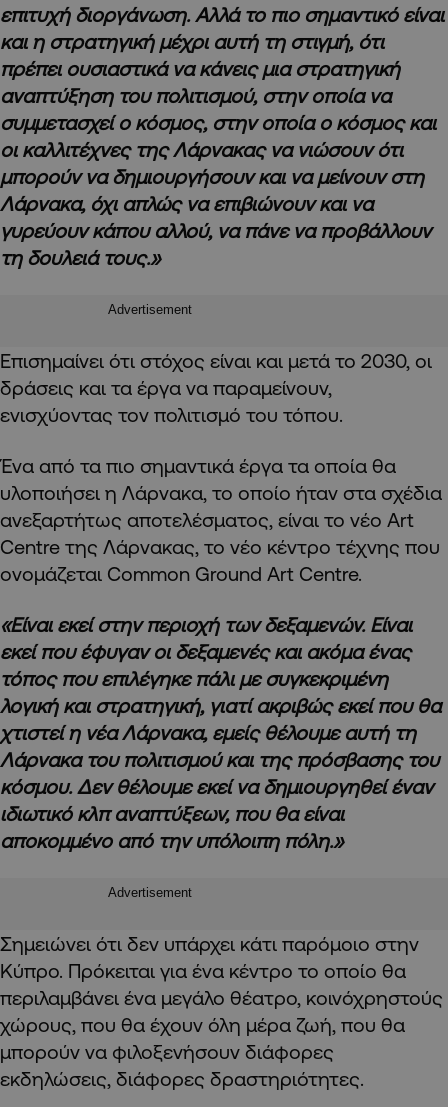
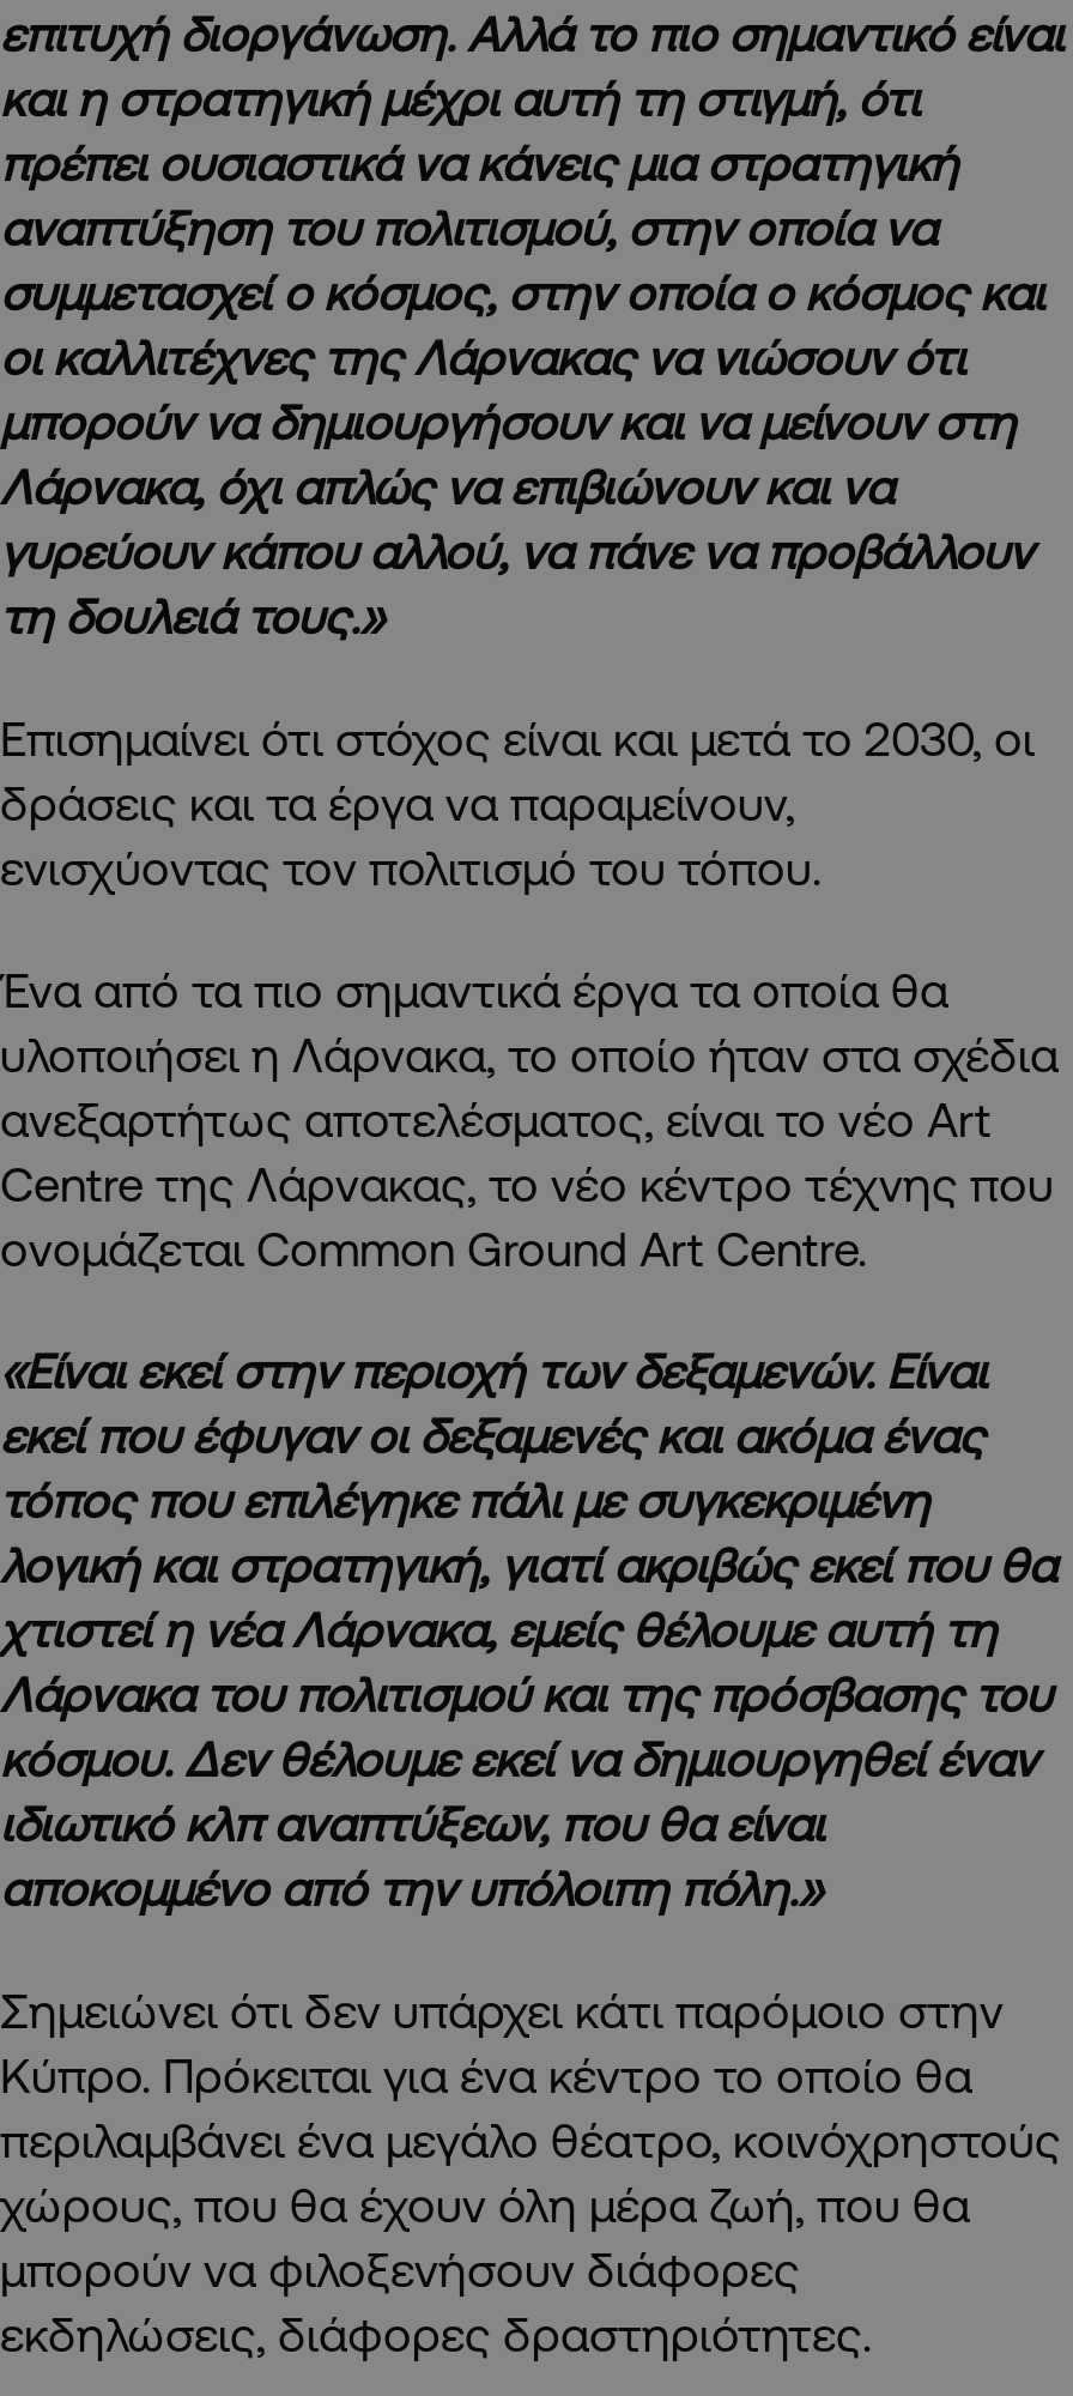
[108,302,192,317] Advertisement -> none
[108,885,192,900] Advertisement -> none

